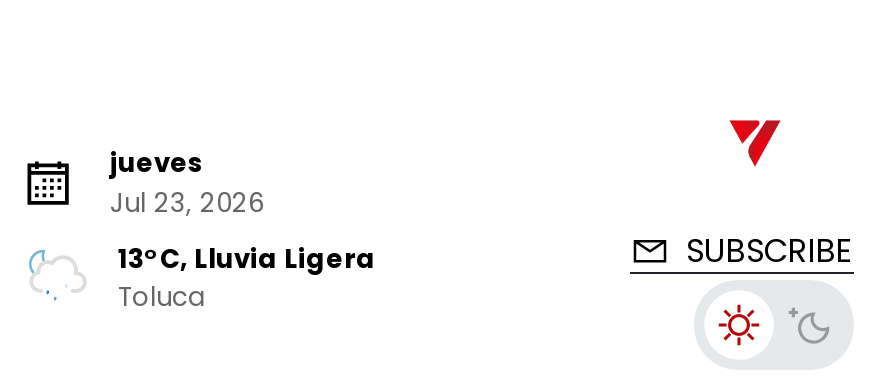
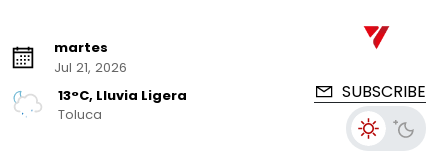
[110,143,264,221] jueves | Jul 23, 2026 -> [54,38,127,77] martes | Jul 21, 2026

